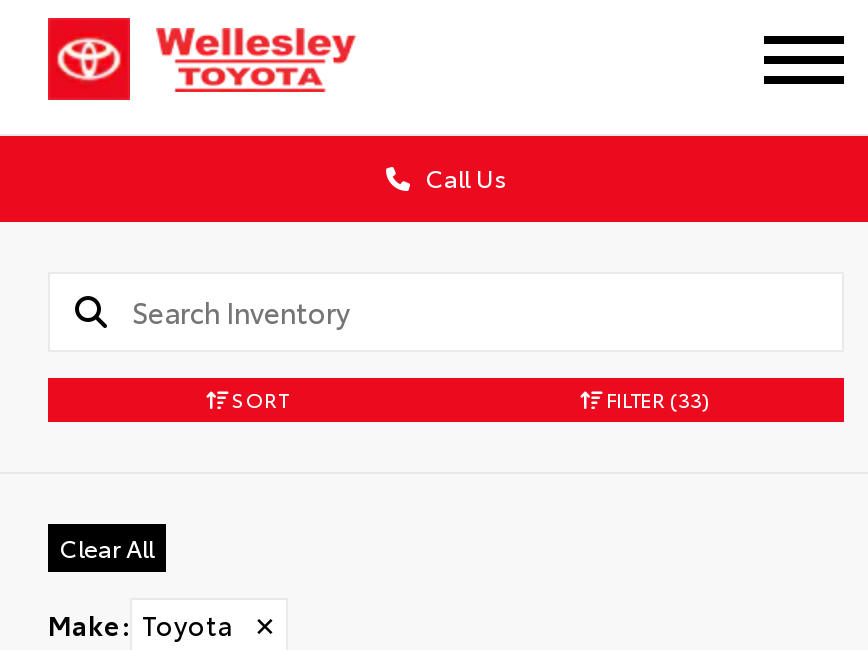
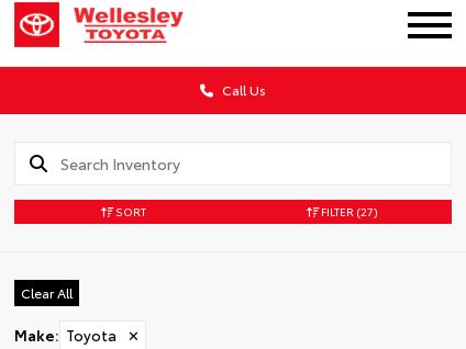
[602,384,710,414] FILTER (33) -> [319,203,378,219] FILTER (27)

